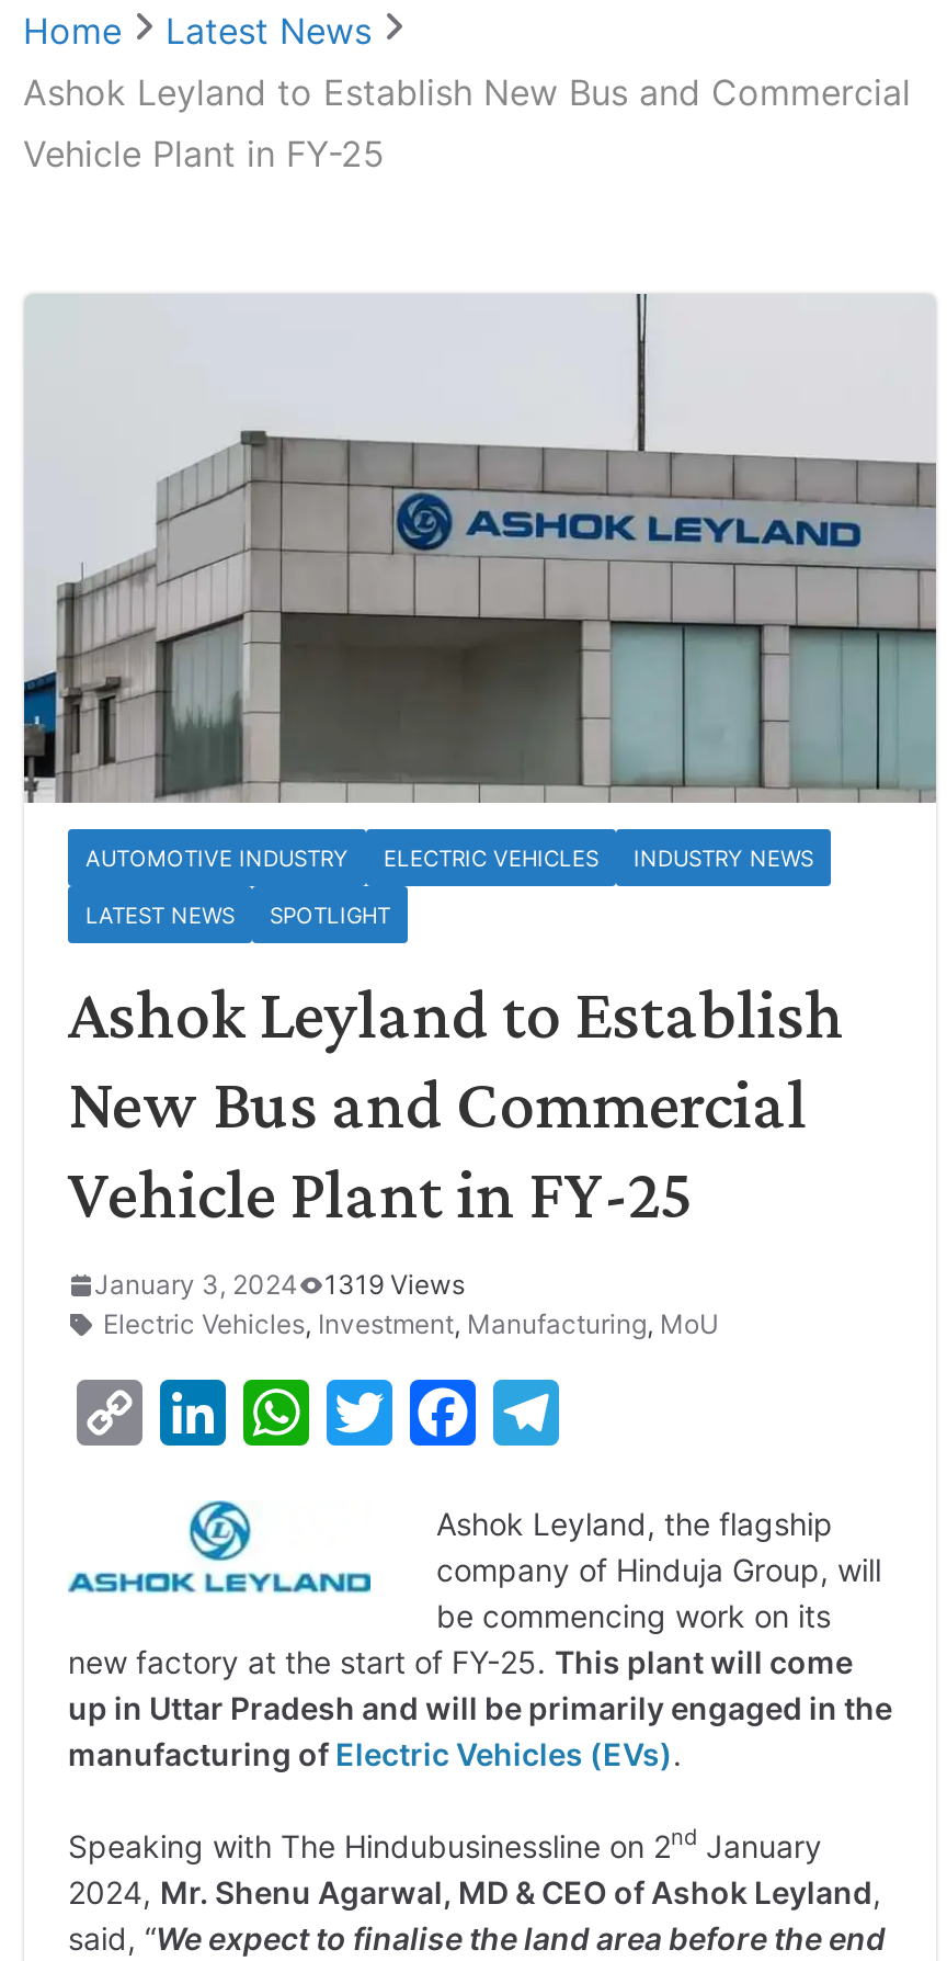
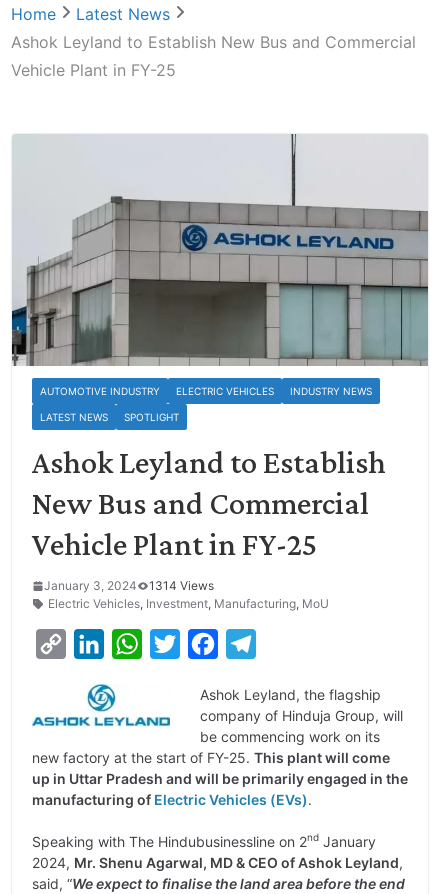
[94,1267,465,1300] January 3, 2024 1319 Views -> [44,577,214,592] January 3, 2024 1314 Views

